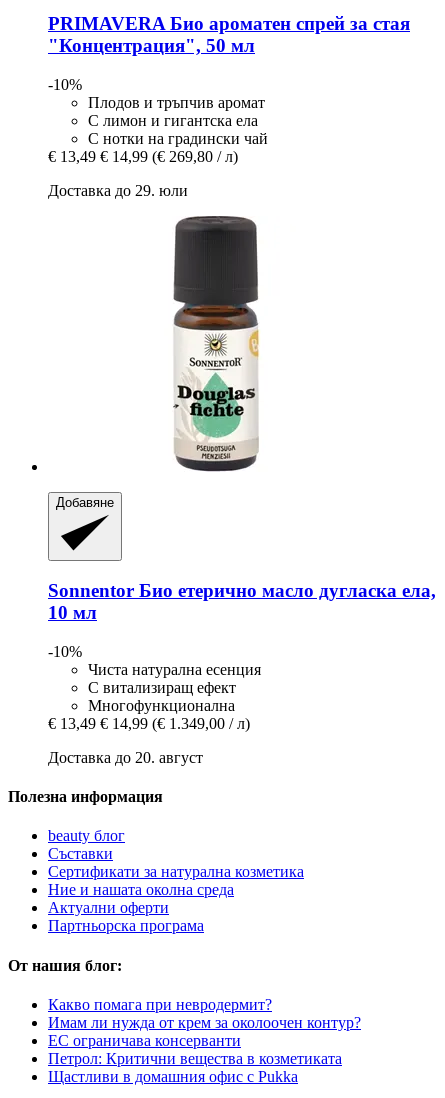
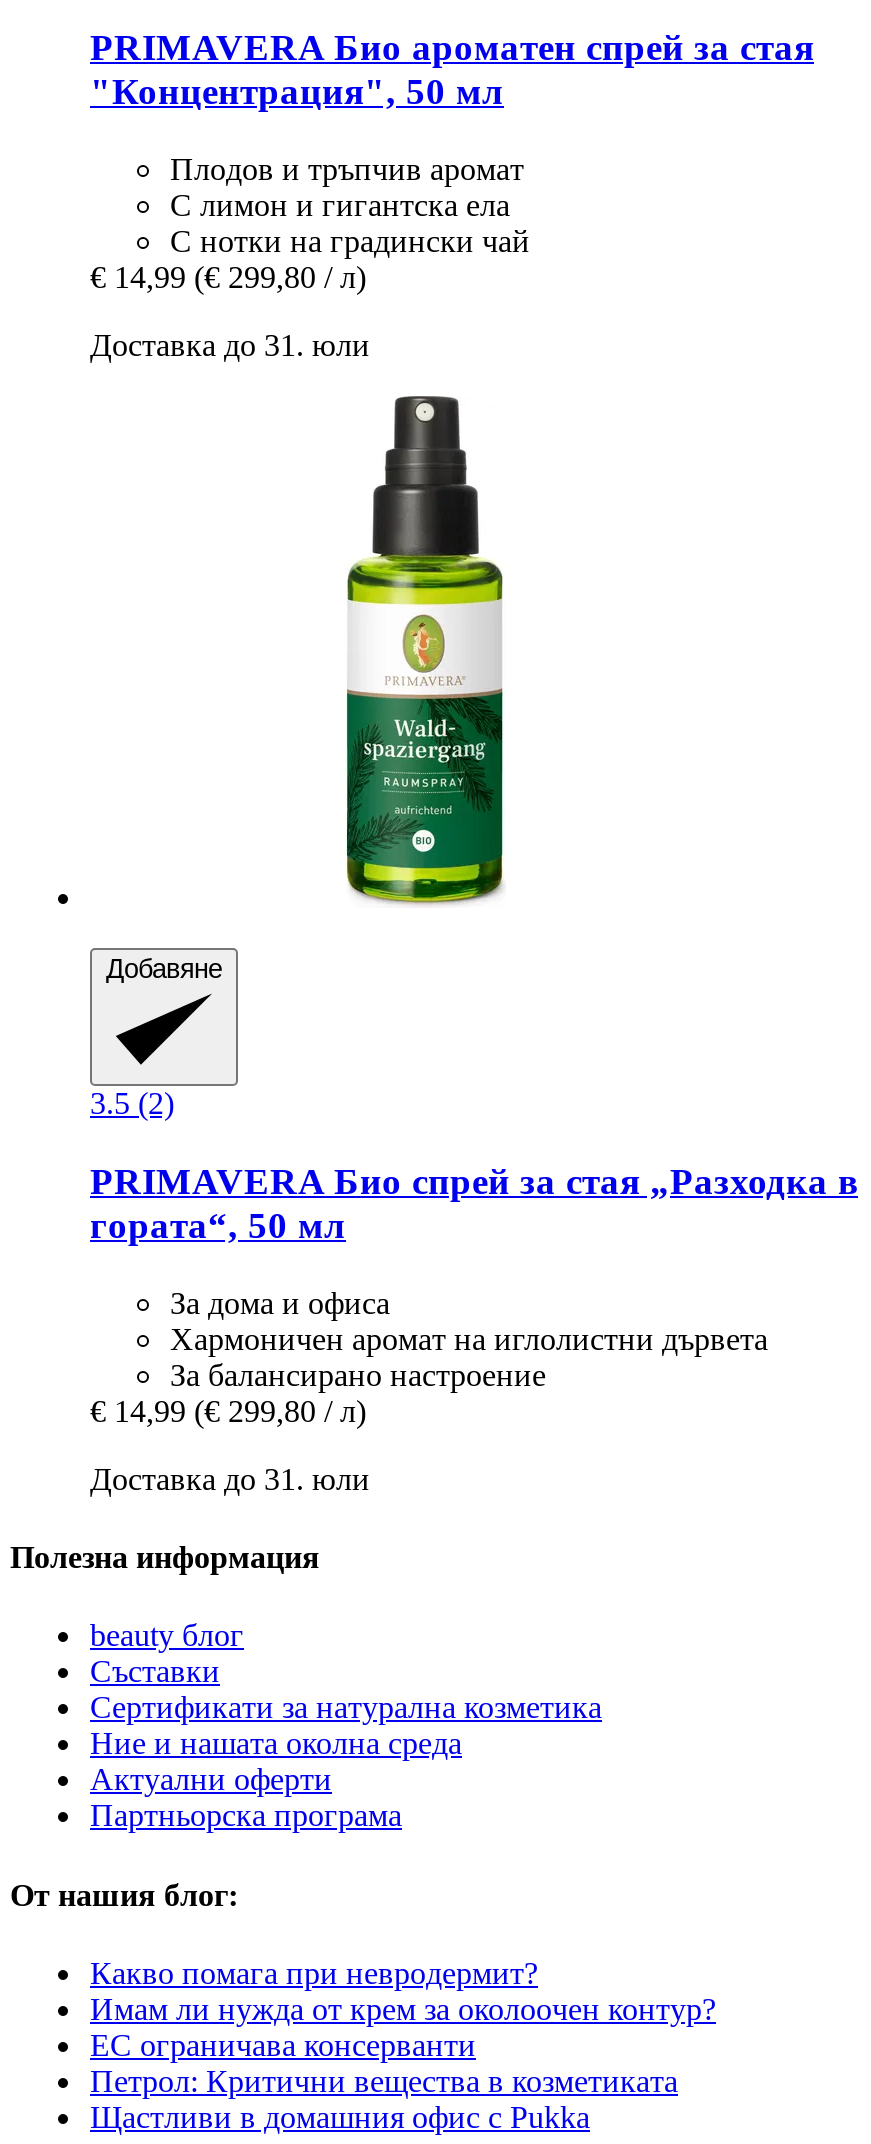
[48,76,82,93] -10% -> none
[48,148,238,165] € 13,49 € 14,99 (€ 269,80 / л) -> [90,260,366,294] € 14,99 (€ 299,80 / л)
[48,182,188,199] Доставка до 29. юли -> [90,328,370,362] Доставка до 31. юли
[173,215,260,472] [image] -> [342,396,512,906] [image]
[48,580,436,766] Sonnentor Био етерично масло дугласка ела, | 10 мл | -10% | Чиста натурална есенция | С витализиращ ефект | Многофункционална | € 13,49 € 14,99 (€ 1.349,00 / л) | Доставка до 20. август -> [90,1087,858,1496] 3.5 (2) | PRIMAVERA Био спрей за стая „Разходка в | гората“, 50 мл | За дома и офиса | Хармоничен аромат на иглолистни дървета | За балансирано настроение | € 14,99 (€ 299,80 / л) | Доставка до 31. юли

